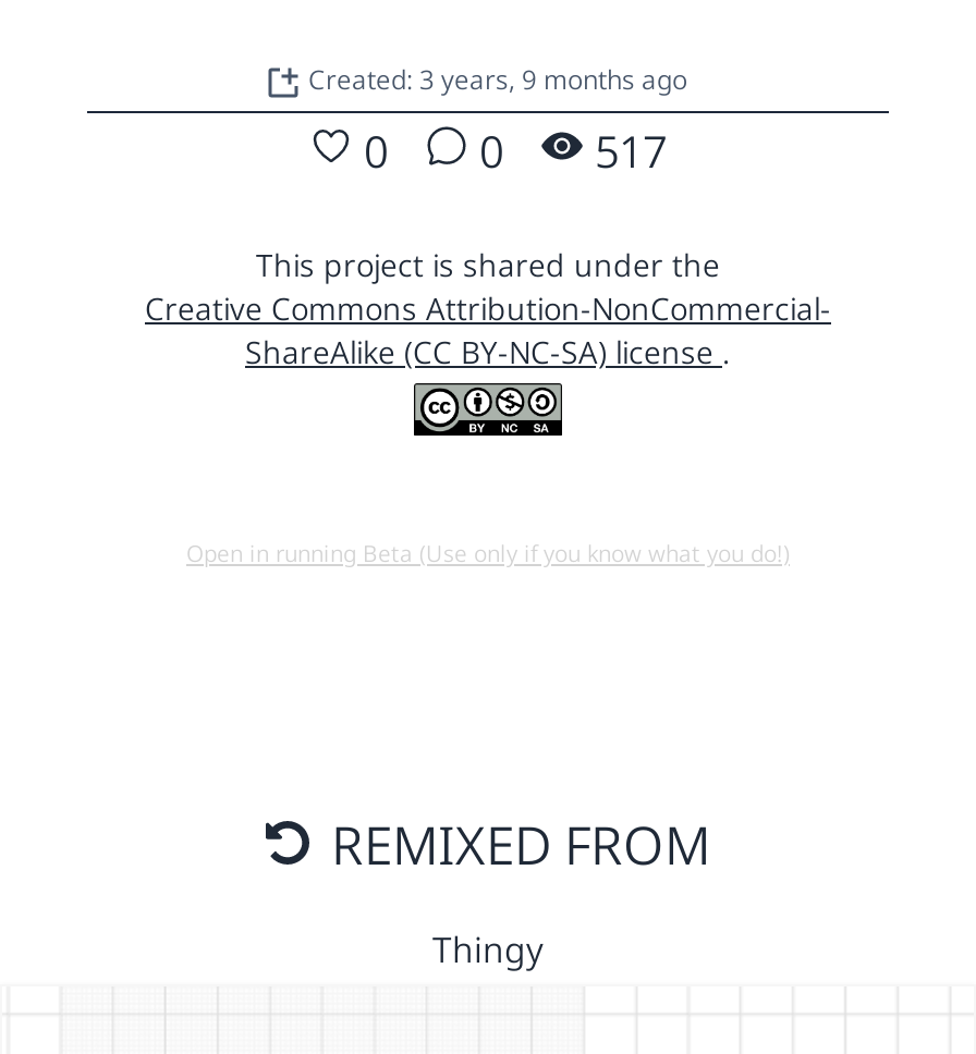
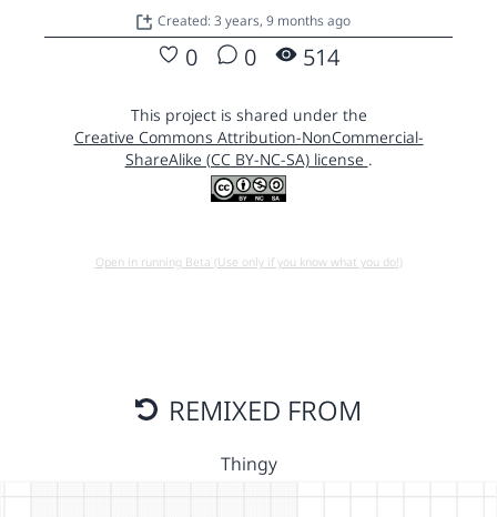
[353,121,667,180] 0 0 517 -> [180,42,339,72] 0 0 514

